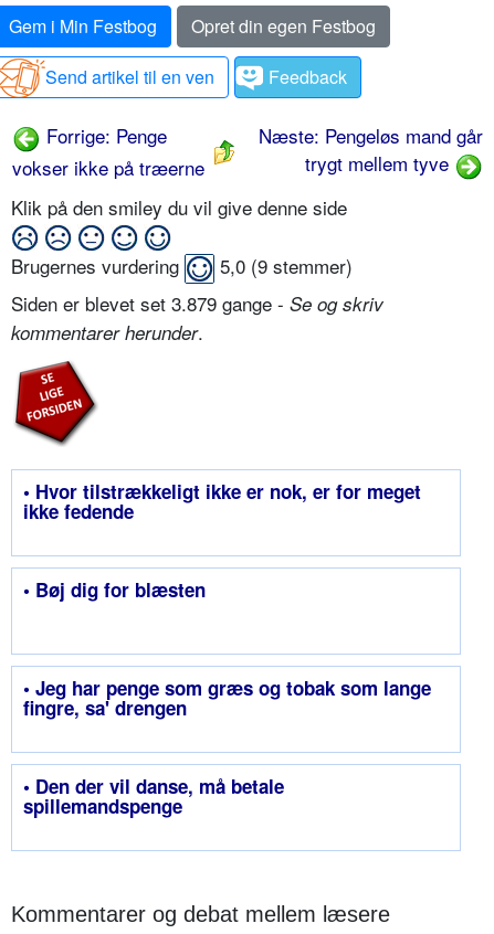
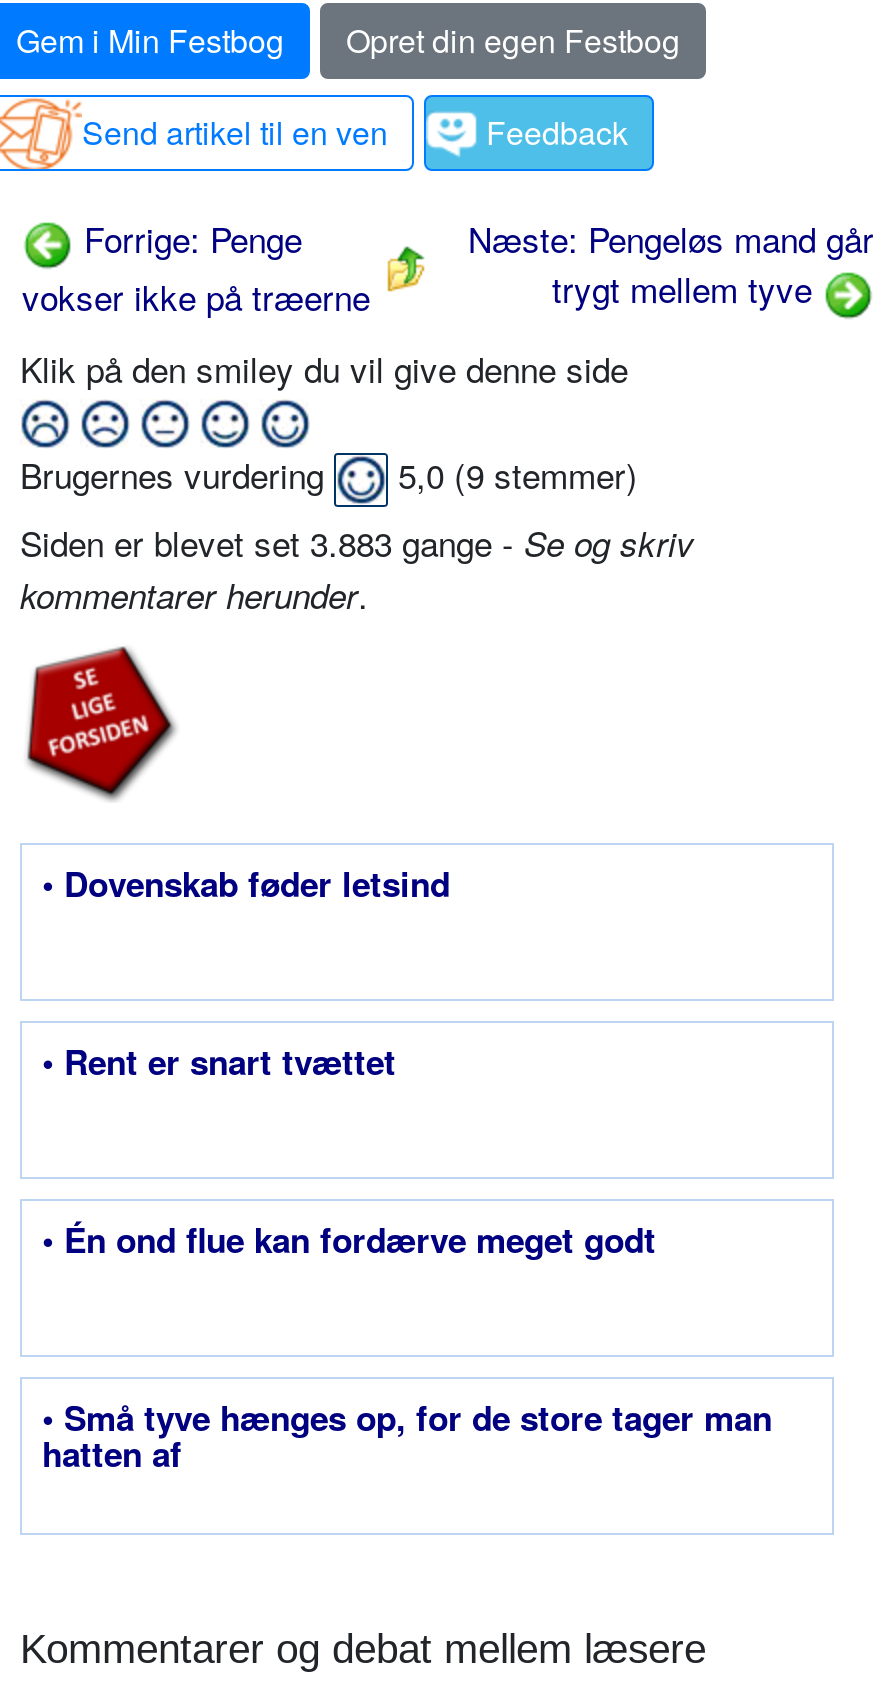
[11,289,383,317] Siden er blevet set 3.879 gange - Se og skriv -> [20,517,694,567] Siden er blevet set 3.883 gange - Se og skriv
[23,478,421,525] • Hvor tilstrækkeligt ikke er nok, er for meget | ikke fedende -> [42,859,450,907] • Dovenskab føder letsind
[23,576,206,603] • Bøj dig for blæsten -> [42,1037,396,1085] • Rent er snart tvættet
[23,675,431,721] • Jeg har penge som græs og tobak som lange | fingre, sa' drengen -> [42,1215,656,1263] • Én ond flue kan fordærve meget godt
[23,773,284,819] • Den der vil danse, må betale | spillemandspenge -> [42,1393,772,1477] • Små tyve hænges op, for de store tager man | hatten af

